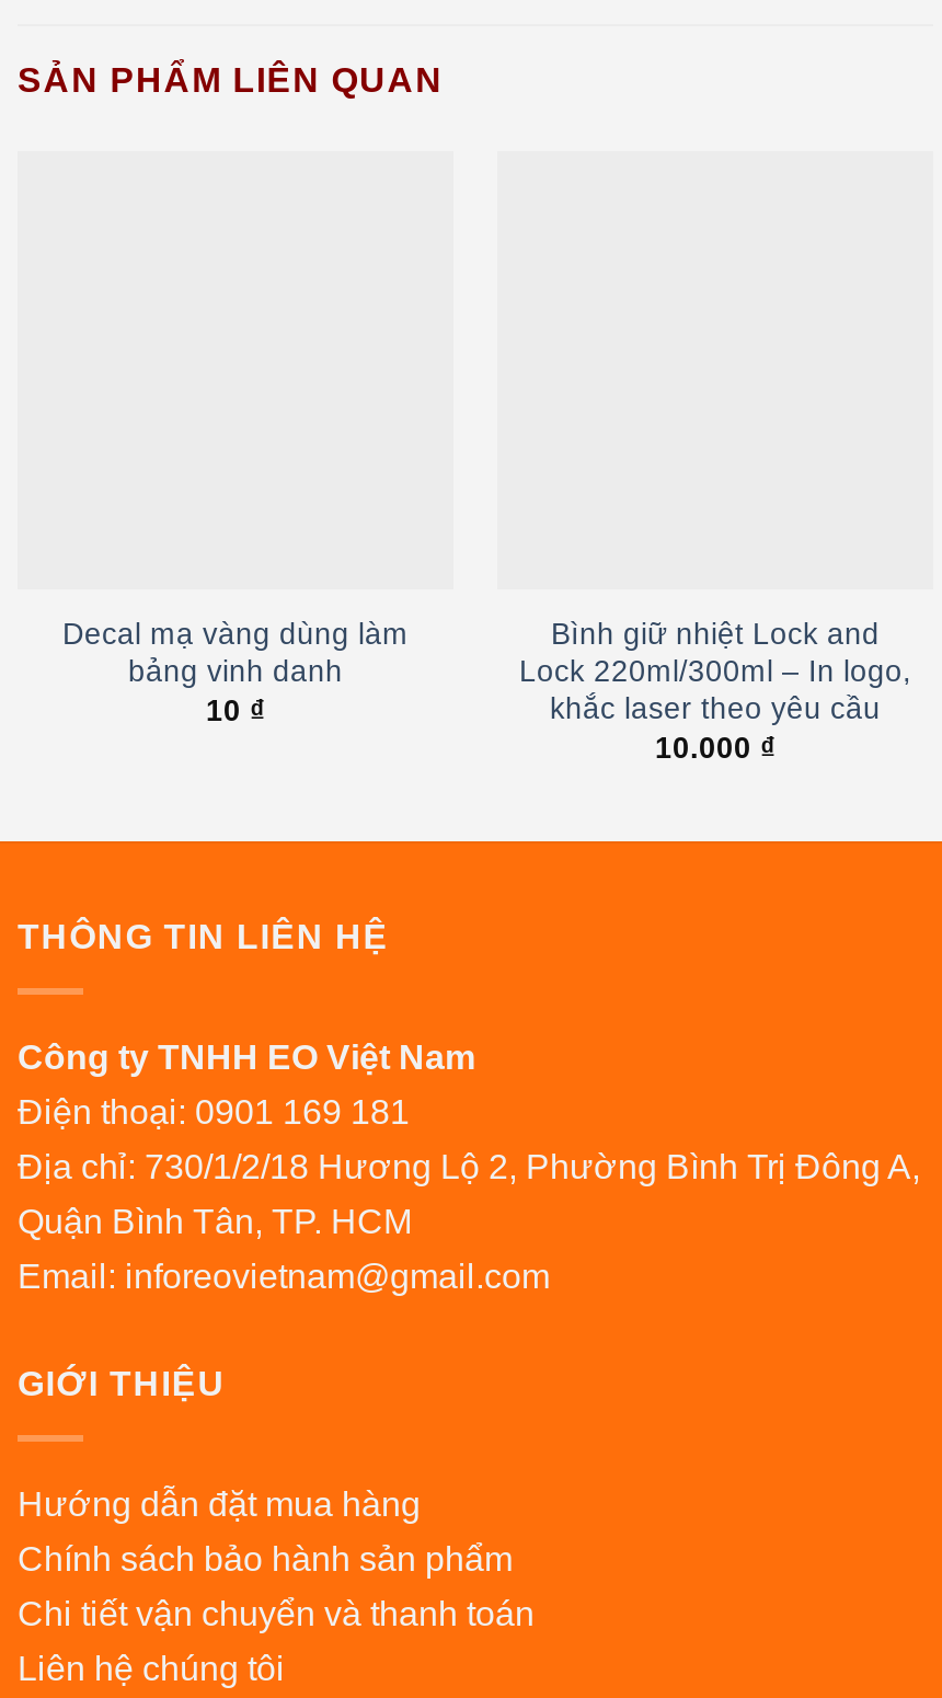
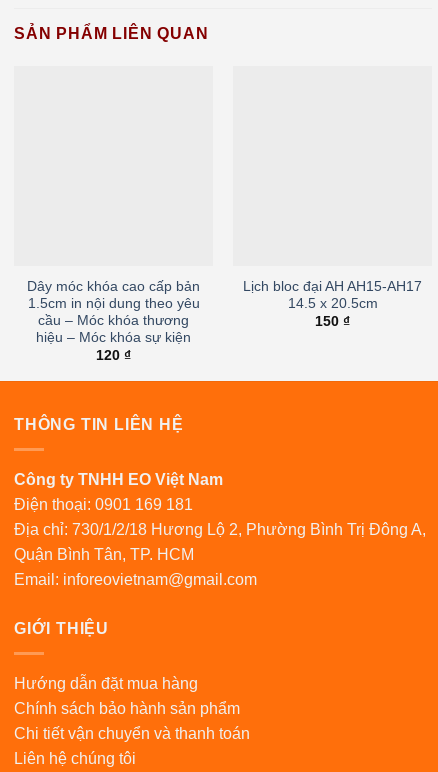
[62,618,409,728] Decal mạ vàng dùng làm | bảng vinh danh | 10 ₫ -> [27,279,200,363] Dây móc khóa cao cấp bản | 1.5cm in nội dung theo yêu | cầu – Móc khóa thương | hiệu – Móc khóa sự kiện | 120 ₫
[519,618,911,766] Bình giữ nhiệt Lock and | Lock 220ml/300ml – In logo, | khắc laser theo yêu cầu | 10.000 ₫ -> [243,279,422,329] Lịch bloc đại AH AH15-AH17 | 14.5 x 20.5cm | 150 ₫

